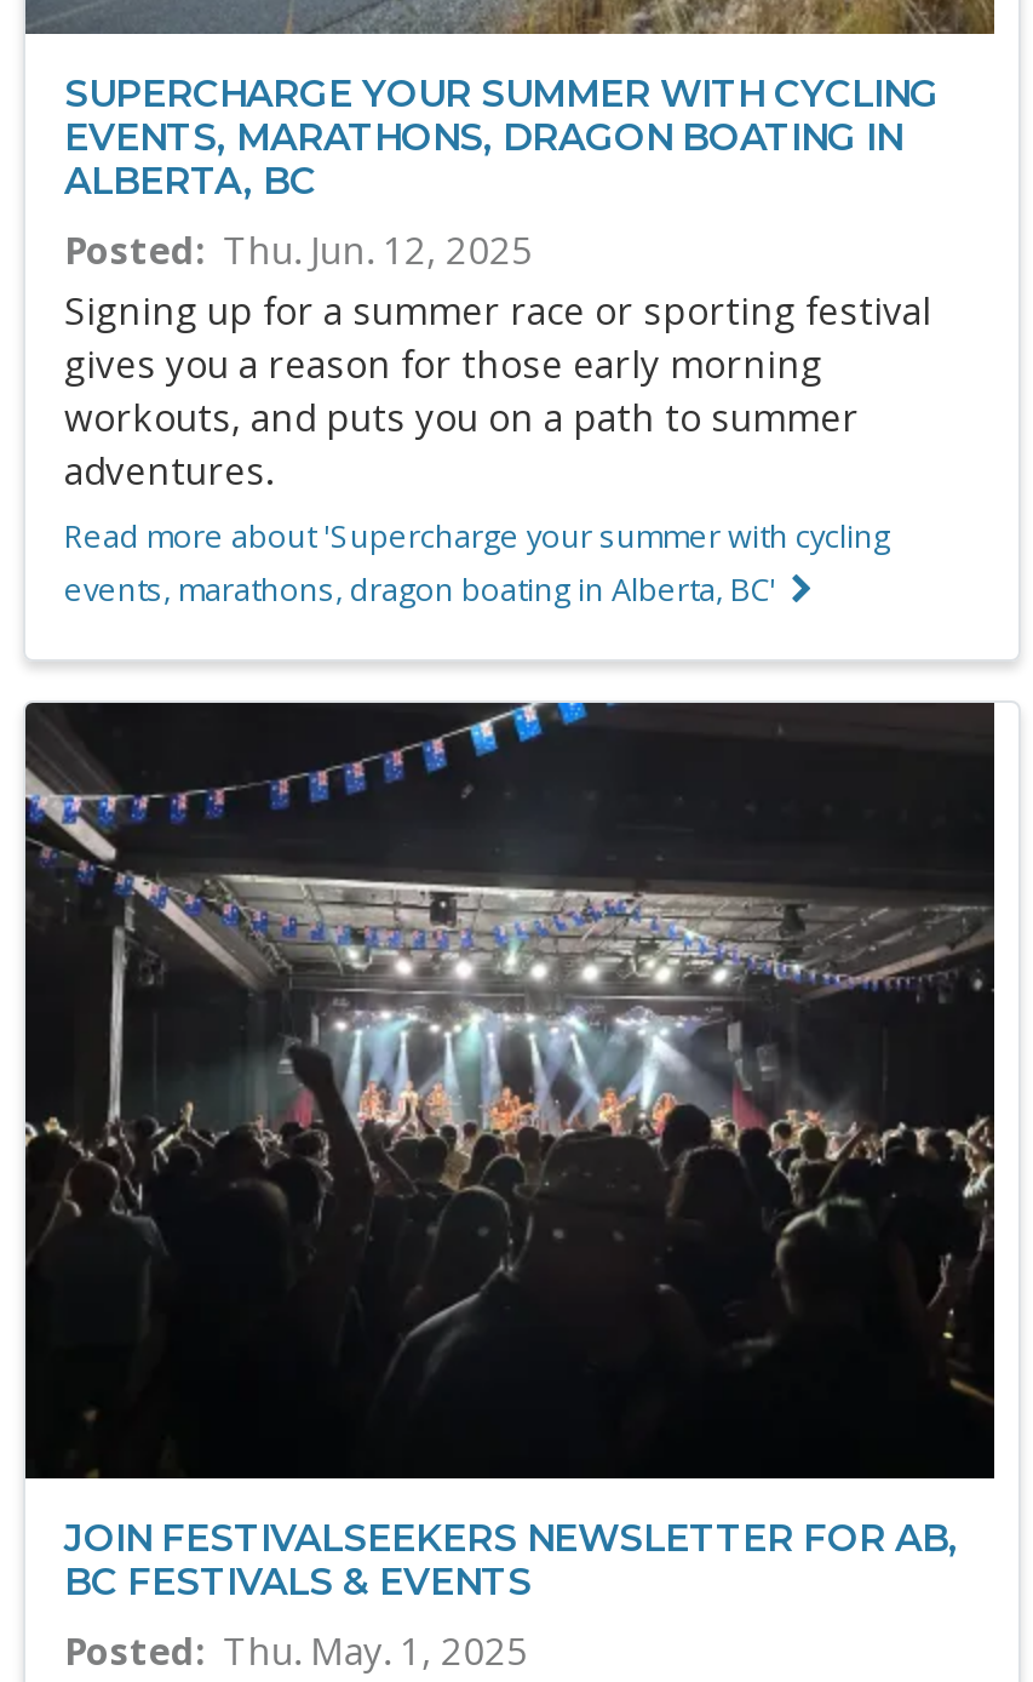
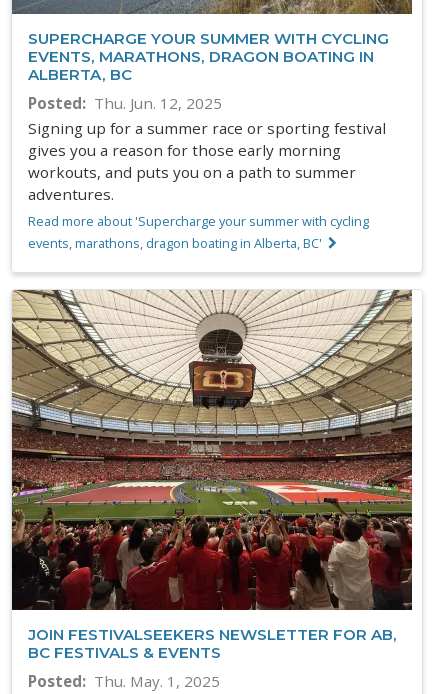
[23,700,997,1481] [image] -> [11,289,413,611] [image]

